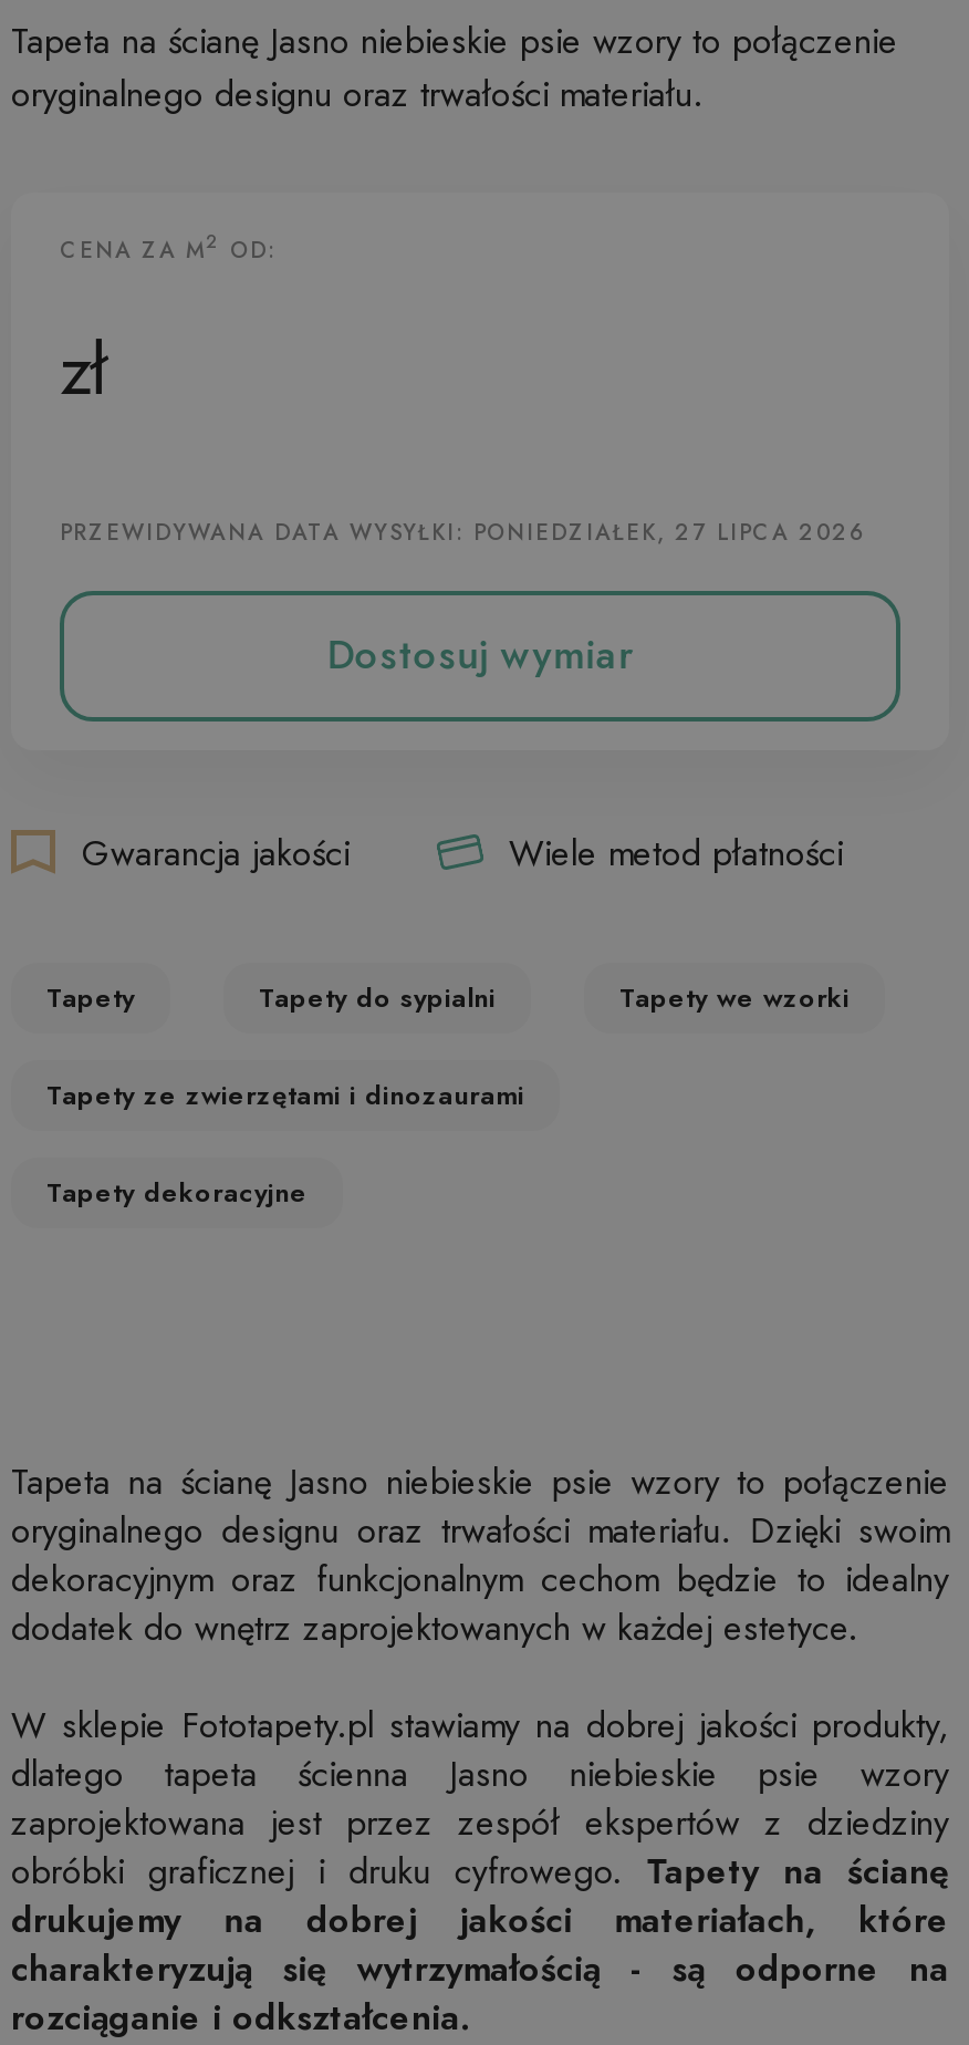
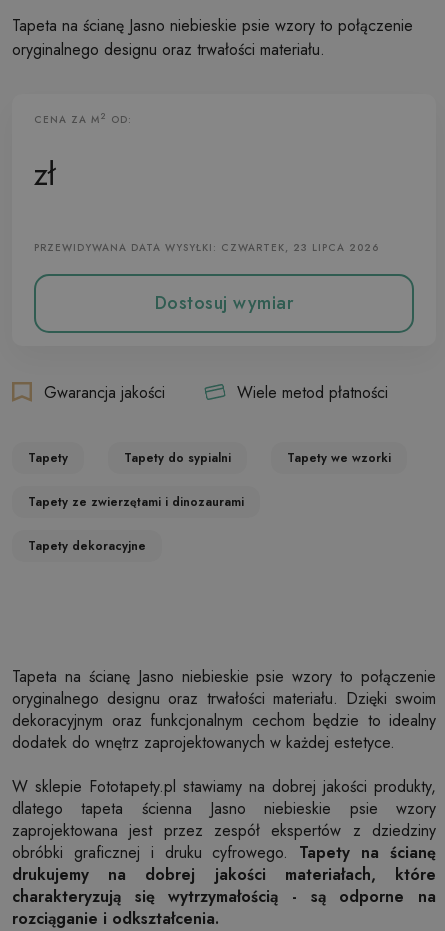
[60,516,865,550] PRZEWIDYWANA DATA WYSYŁKI: PONIEDZIAŁEK, 27 LIPCA 2026 -> [34,240,379,255] PRZEWIDYWANA DATA WYSYŁKI: CZWARTEK, 23 LIPCA 2026

